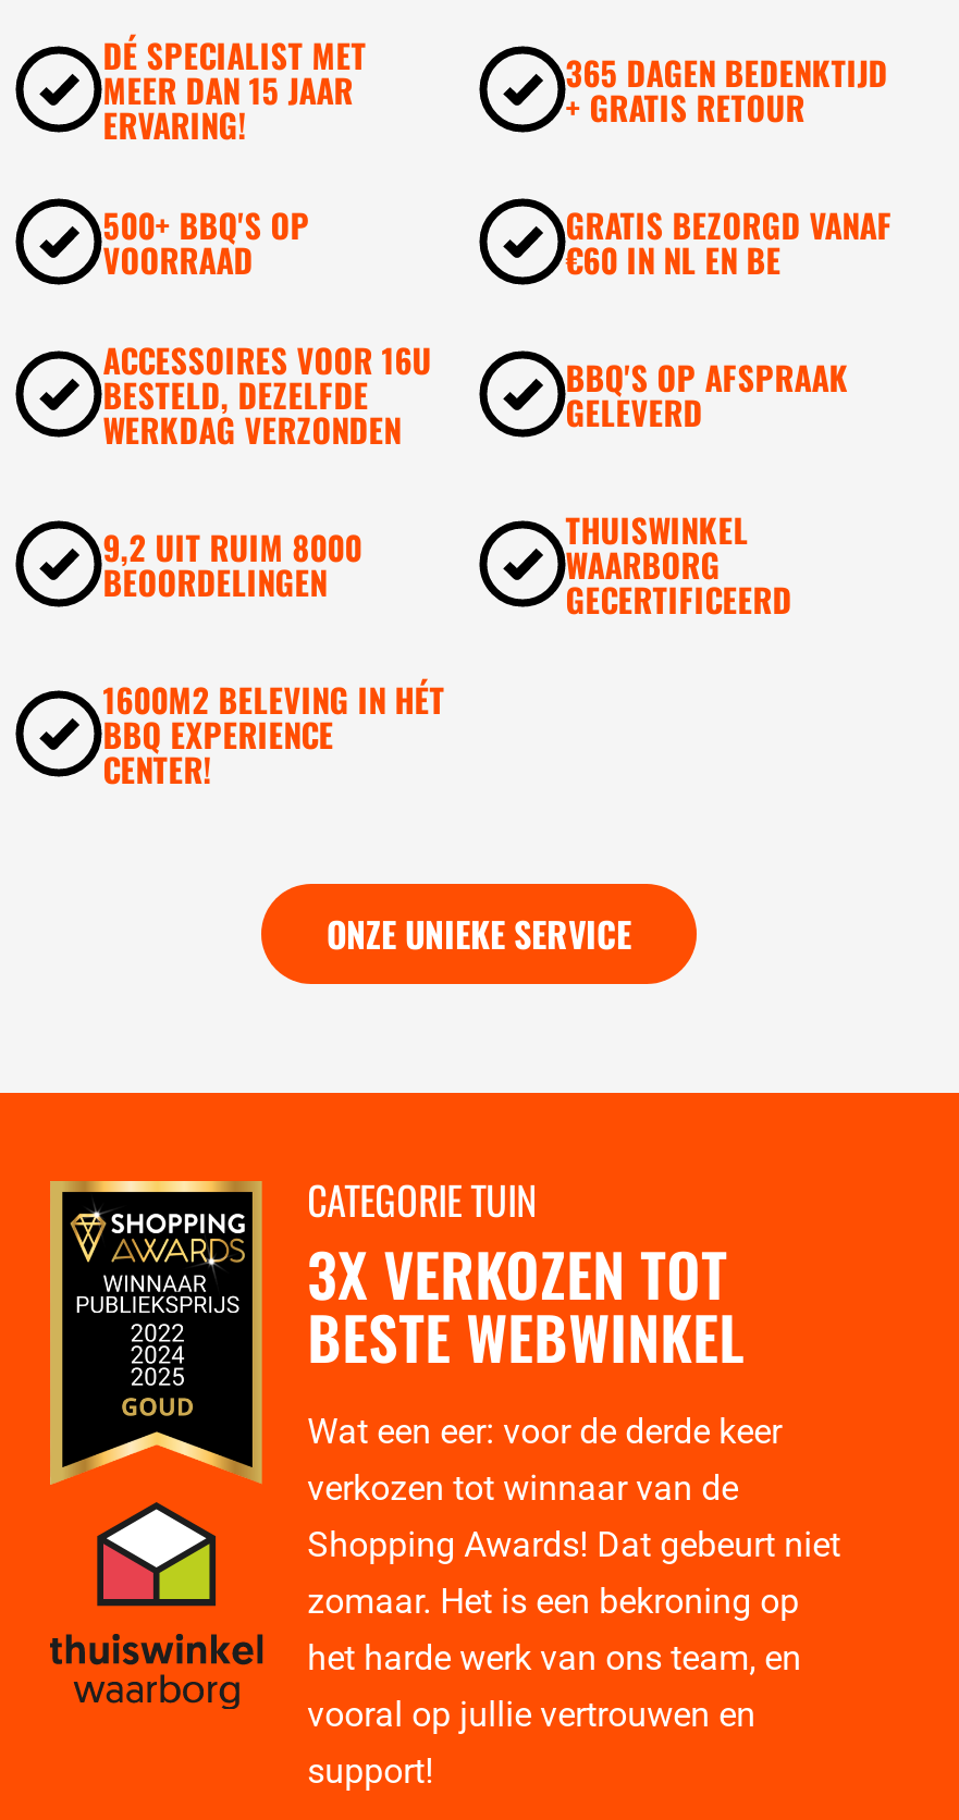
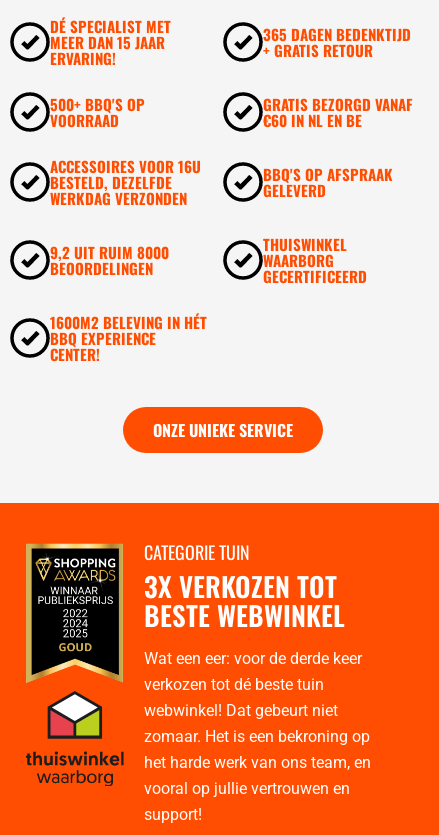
[307,1468,841,1566] verkozen tot winnaar van de | Shopping Awards! Dat gebeurt niet -> [144,675,338,720] verkozen tot dé beste tuin | webwinkel! Dat gebeurt niet

